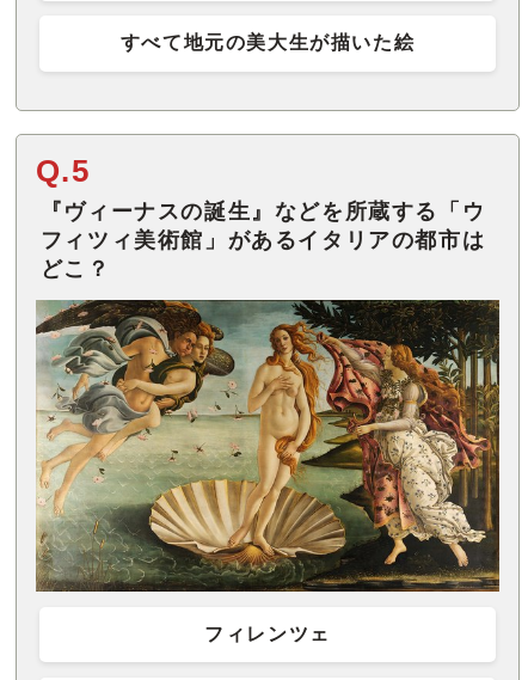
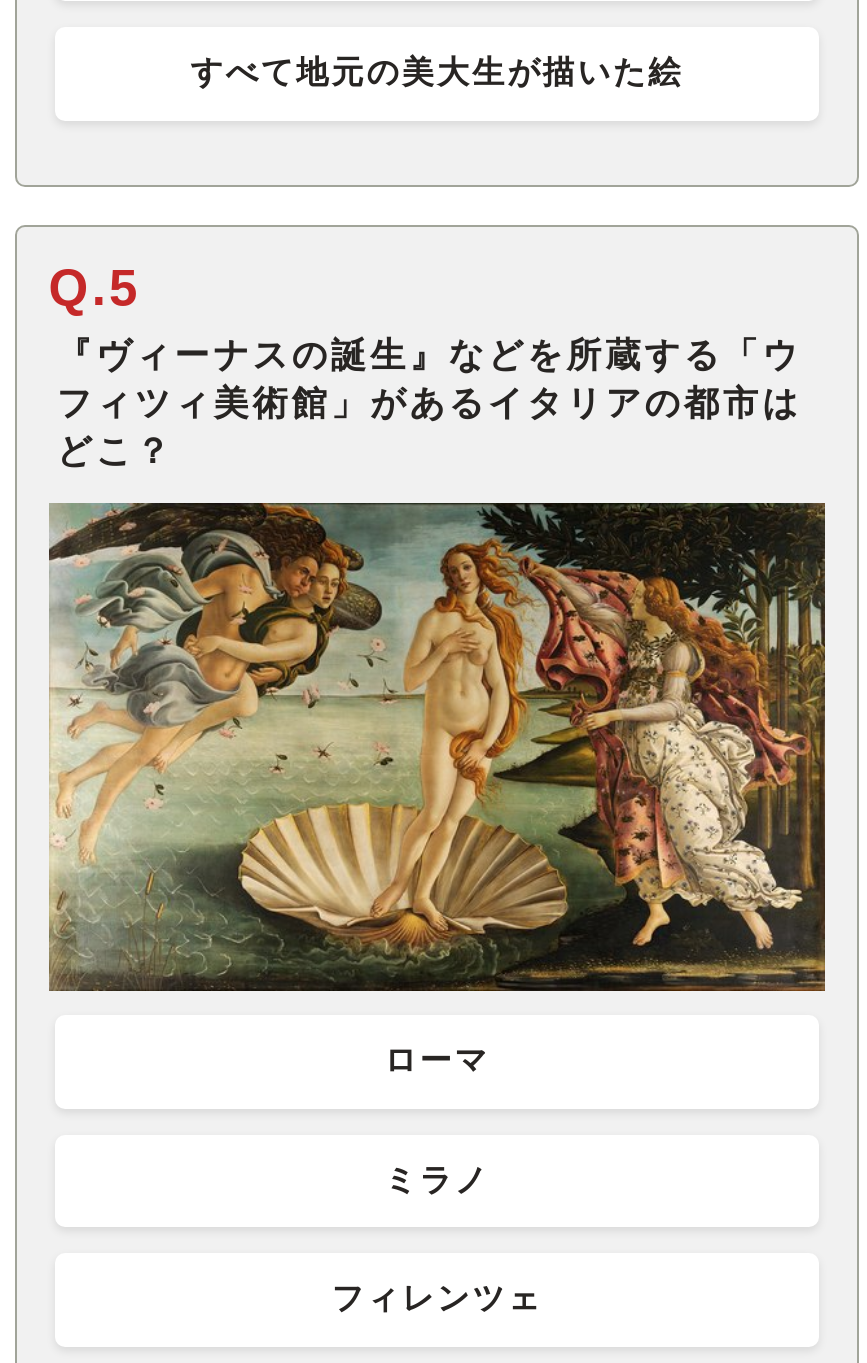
none -> [384,1043,490,1196] ローマ | ミラノ

